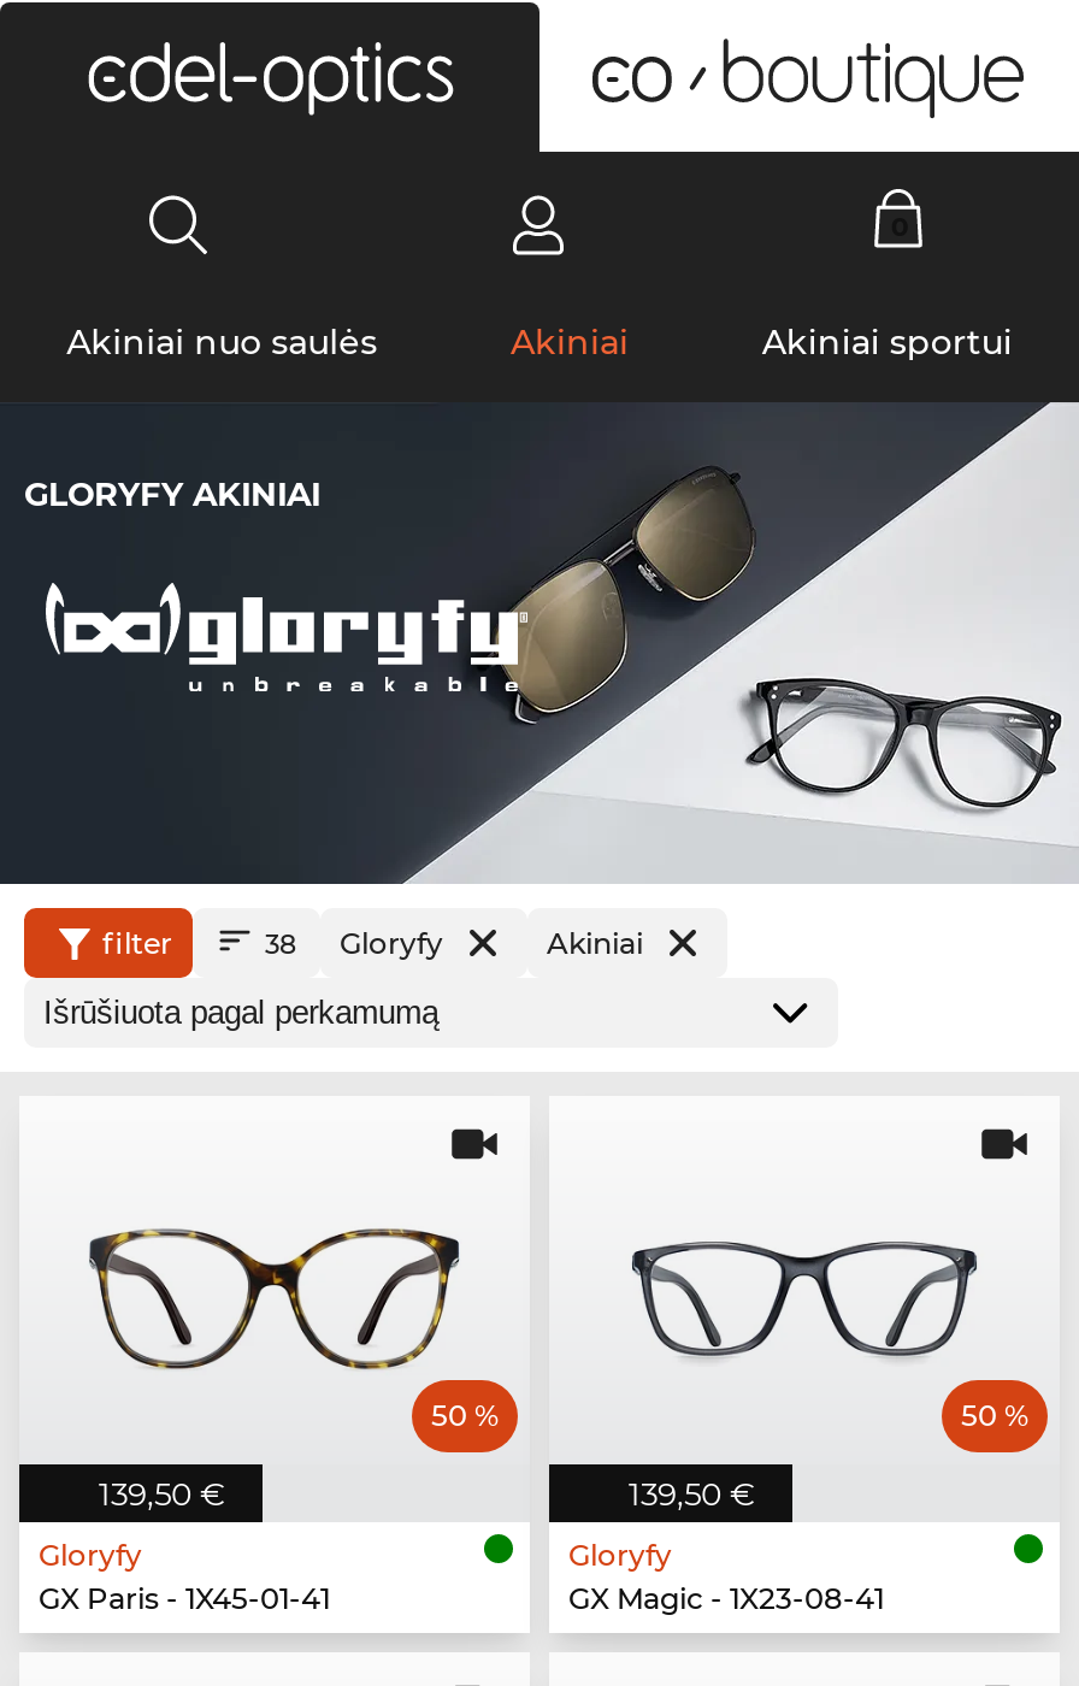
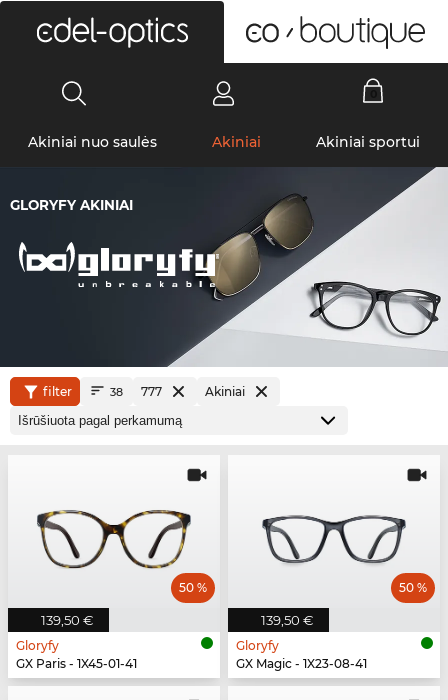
[340,925,443,961] Gloryfy -> [141,384,162,399] 777

